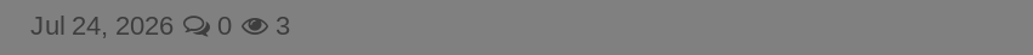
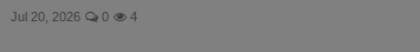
[30,11,174,40] Jul 24, 2026 -> [11,10,80,24] Jul 20, 2026
[268,11,290,40] 3 -> [127,10,137,24] 4

